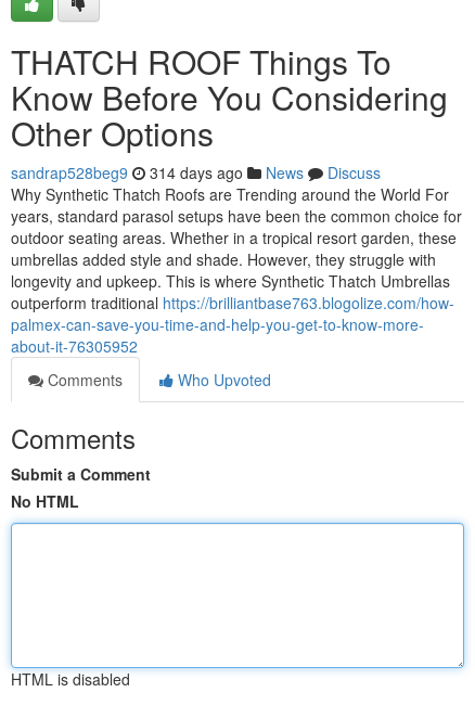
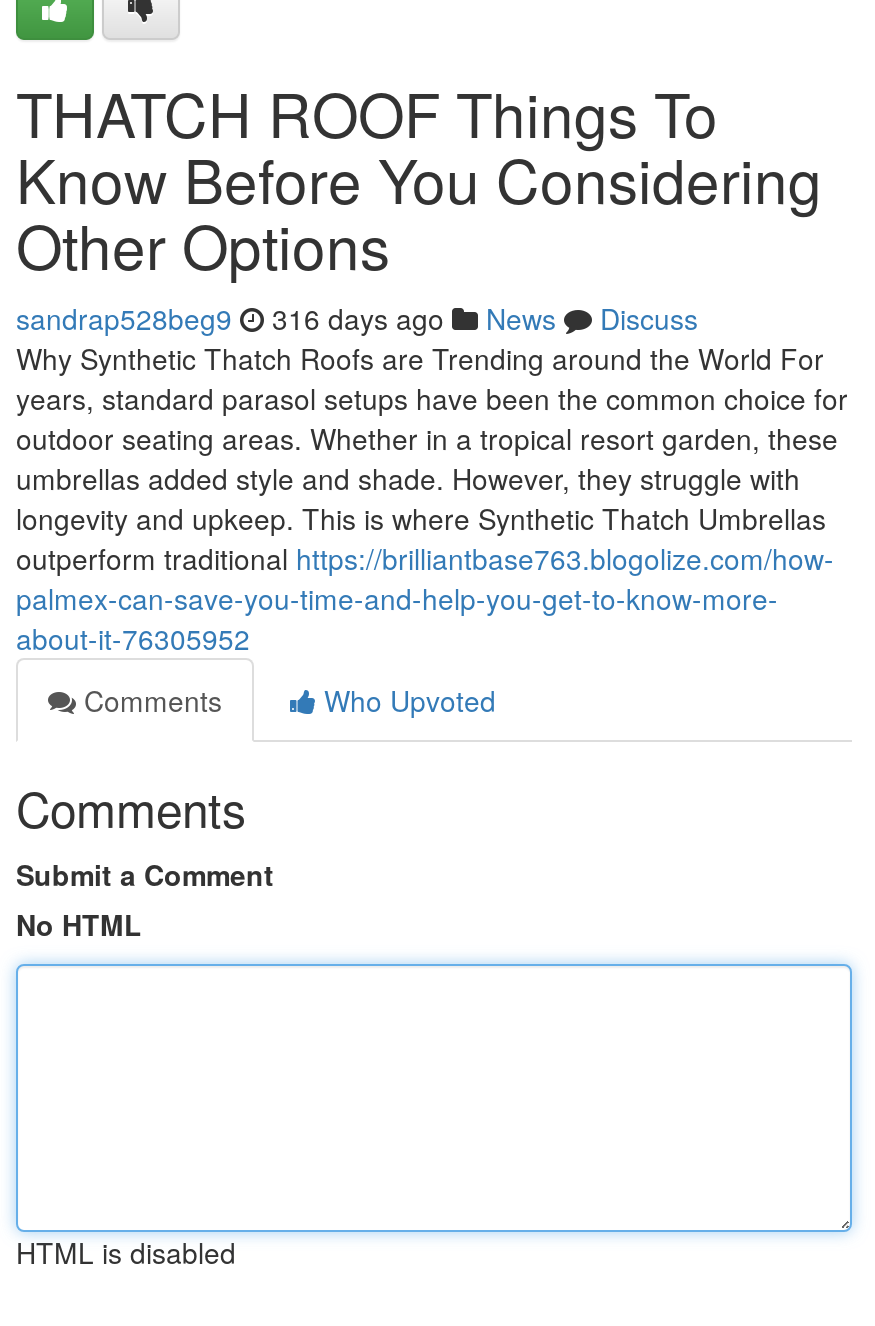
[11,162,381,183] sandrap528beg9 314 days ago News Discuss -> [16,298,698,338] sandrap528beg9 316 days ago News Discuss

